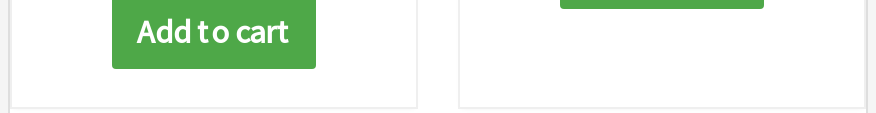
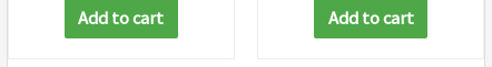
none -> [328,6,414,28] Add to cart

